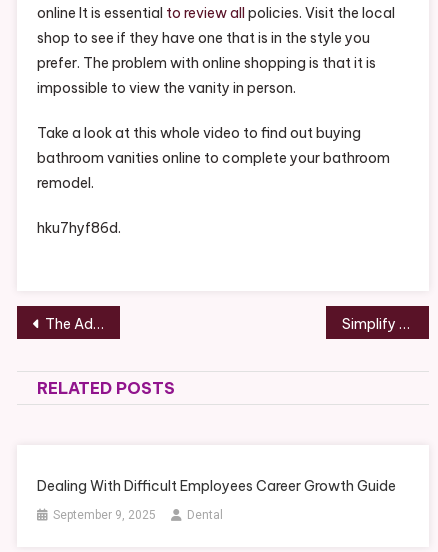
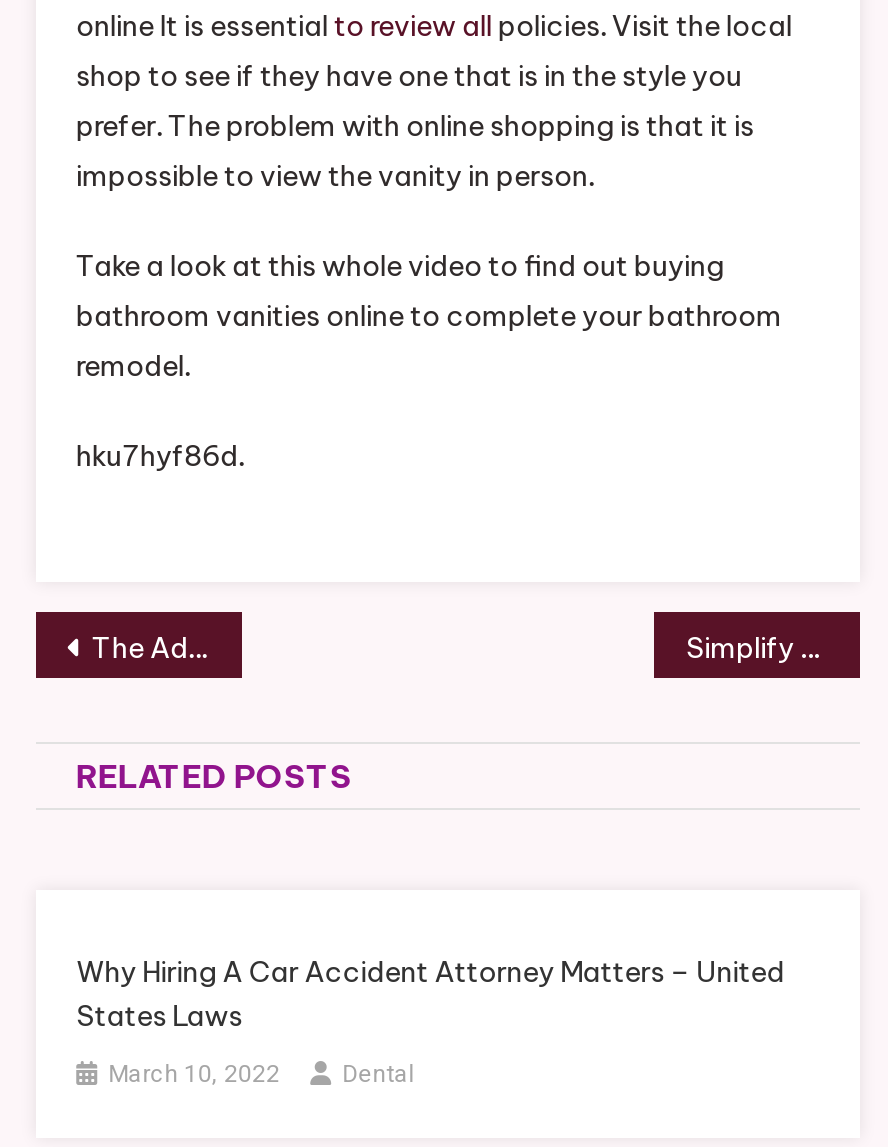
[37,477,396,495] Dealing With Difficult Employees Career Growth Guide -> [76,955,784,1035] Why Hiring A Car Accident Attorney Matters – United | States Laws
[53,508,156,522] September 9, 2025 -> [108,1061,280,1089] March 10, 2022

